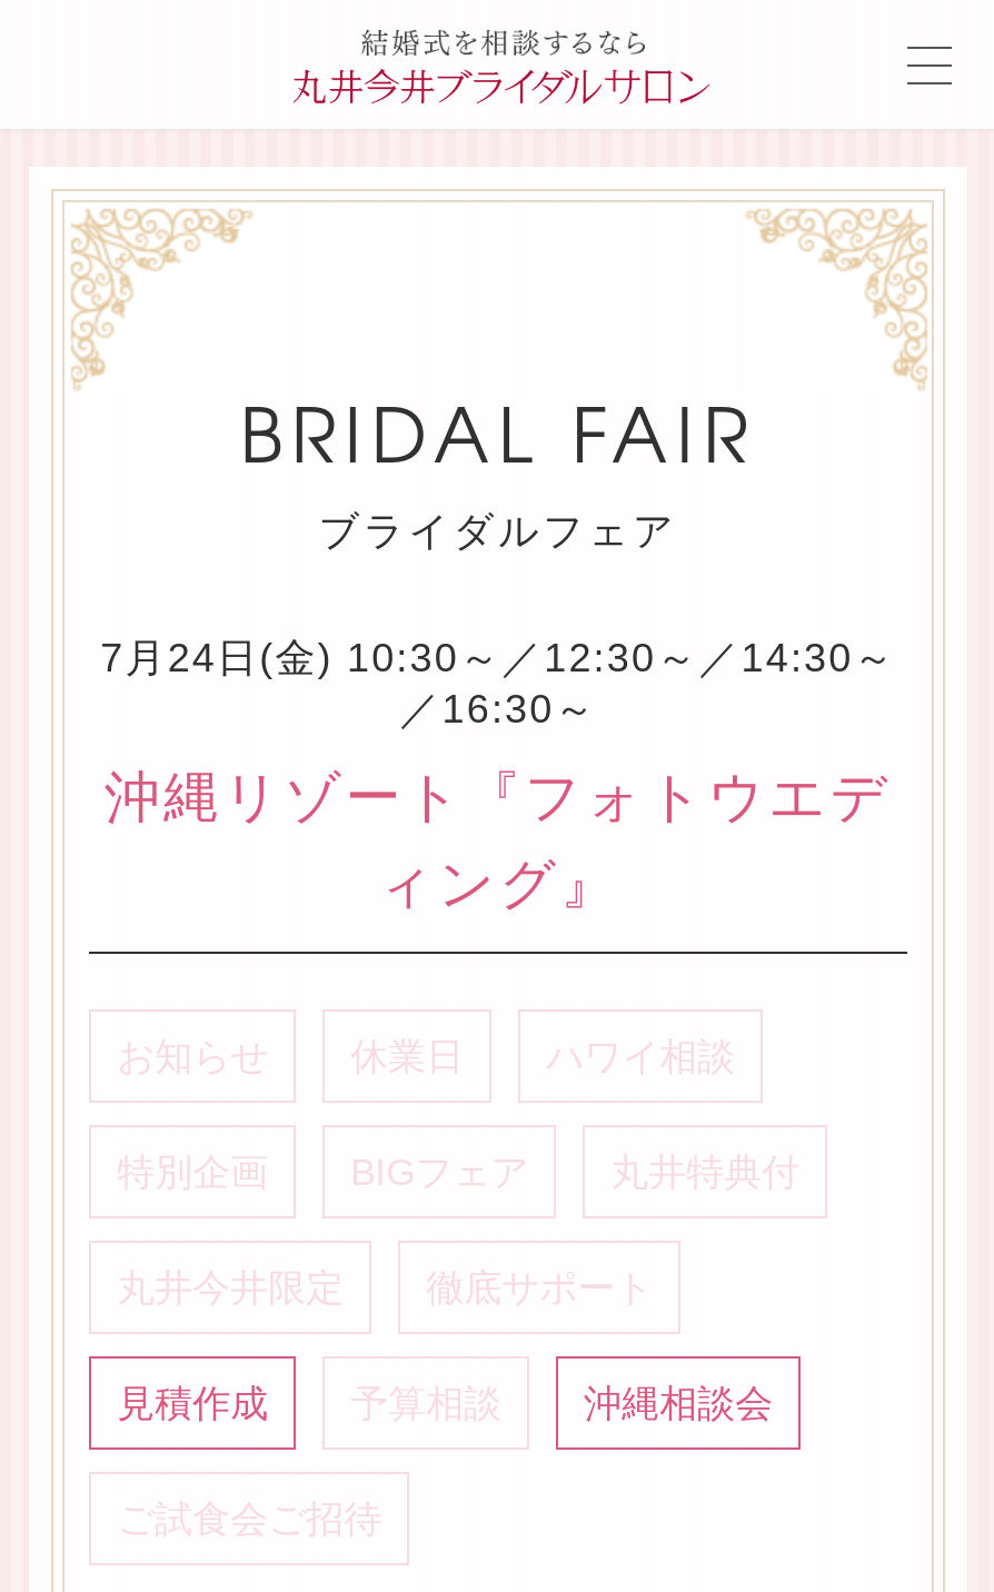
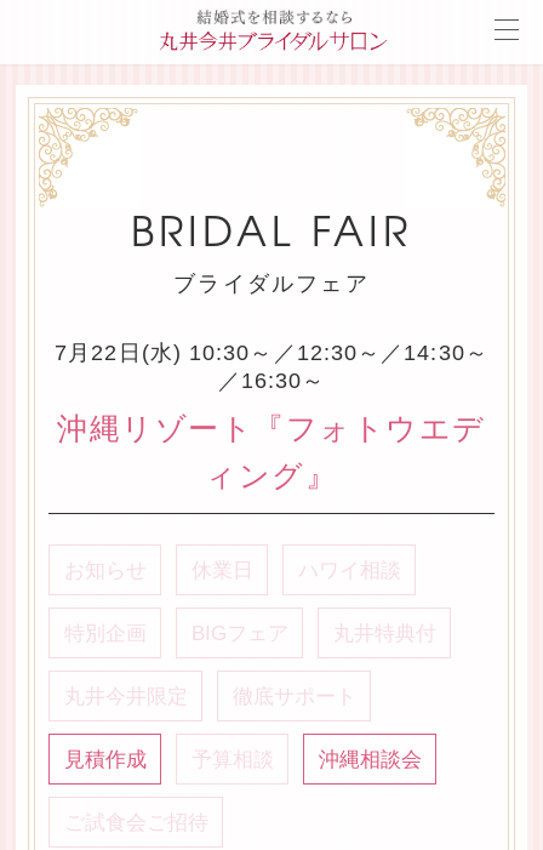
[101,636,896,681] 7月24日(金) 10:30～／12:30～／14:30～ -> [55,341,488,365] 7月22日(水) 10:30～／12:30～／14:30～

